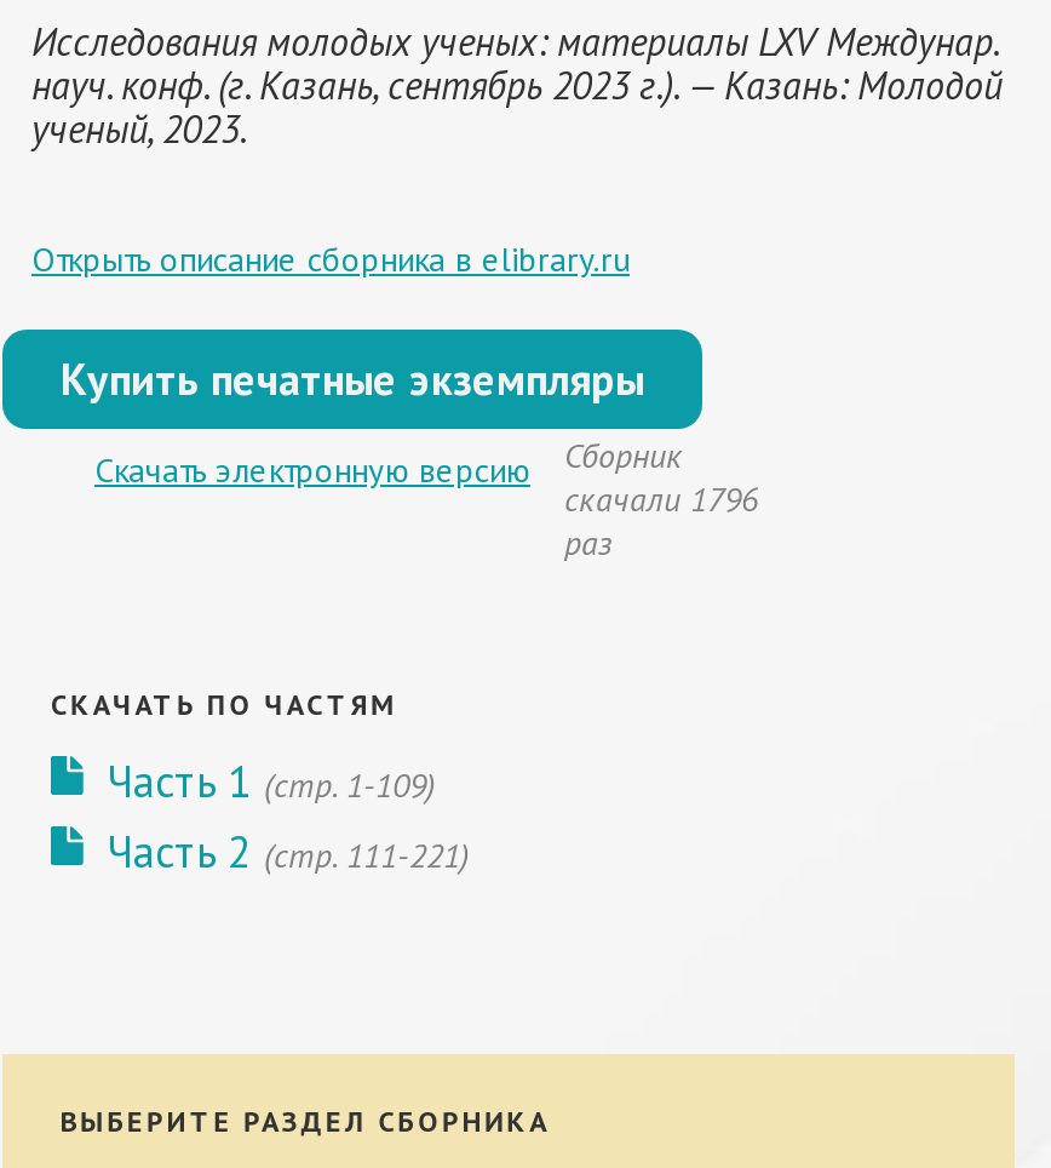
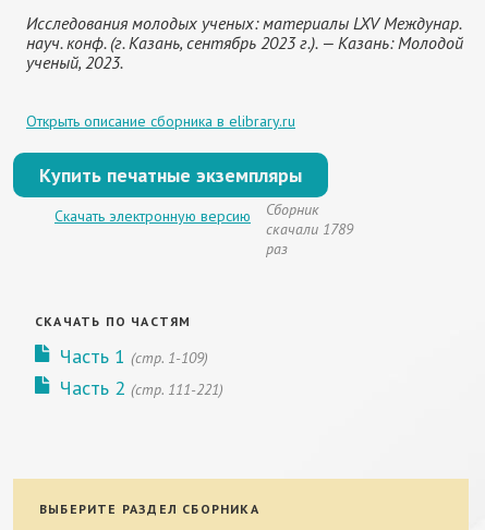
[564,477,758,521] скачали 1796 -> [266,219,353,239] скачали 1789

